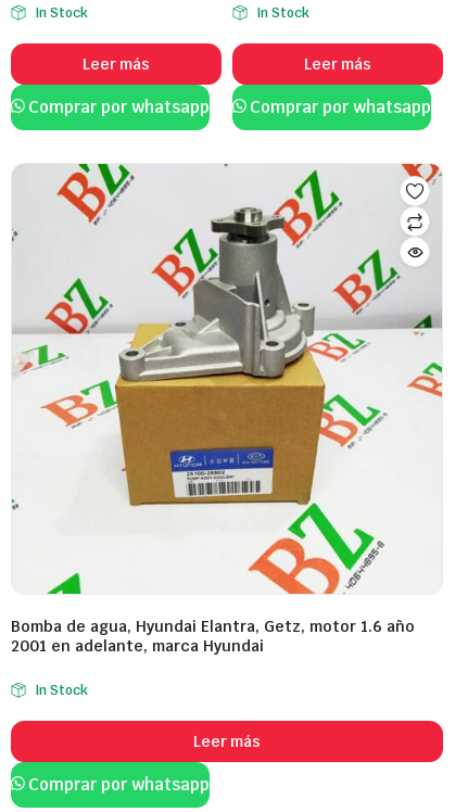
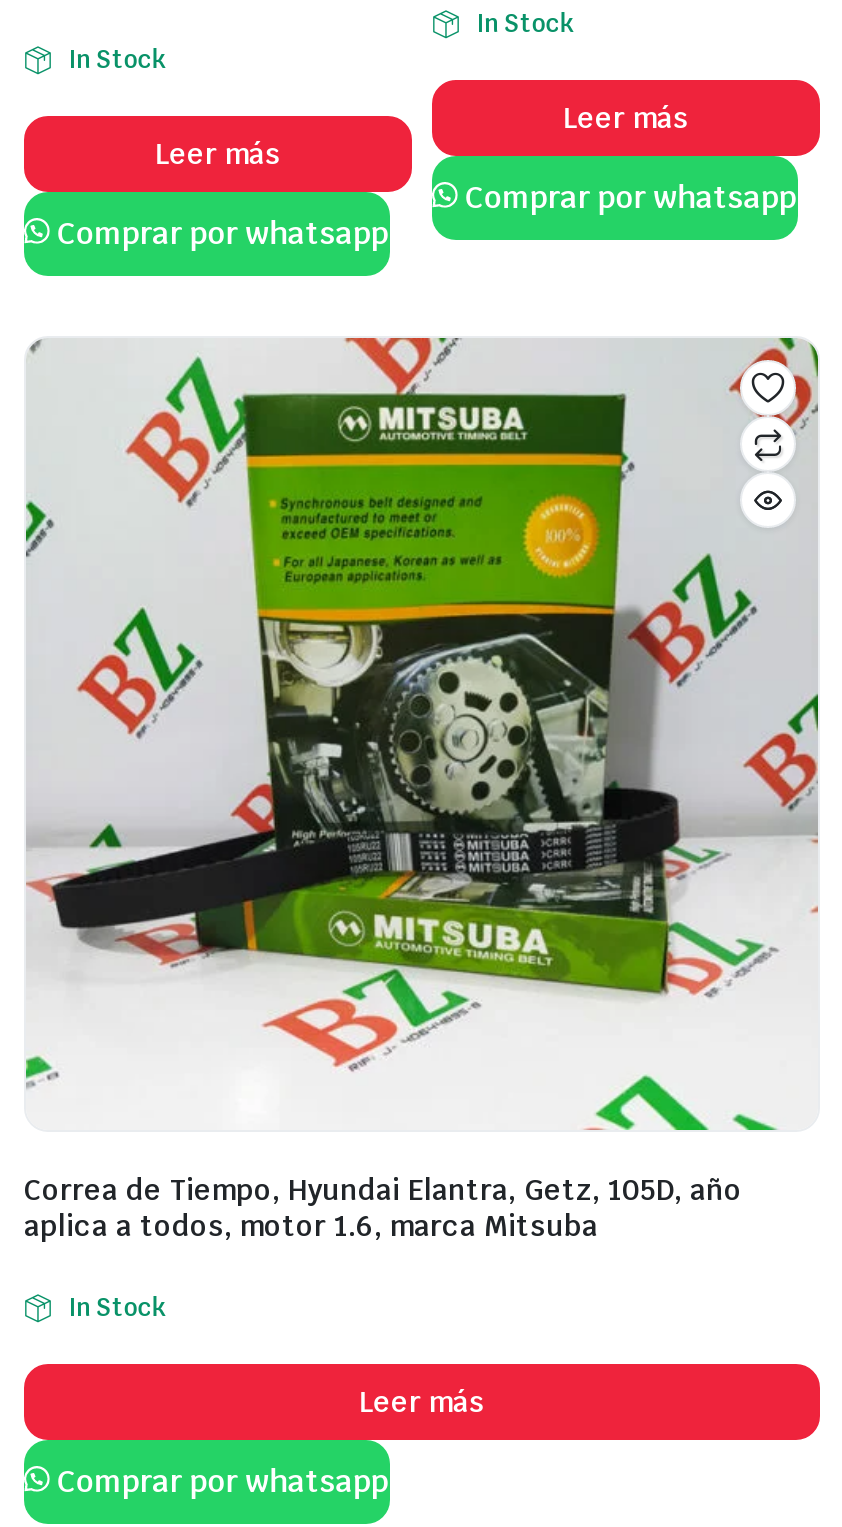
[11,163,442,656] [image] | Bomba de agua, Hyundai Elantra, Getz, motor 1.6 año | 2001 en adelante, marca Hyundai -> [24,336,820,1244] [image] | Correa de Tiempo, Hyundai Elantra, Getz, 105D, año | aplica a todos, motor 1.6, marca Mitsuba

